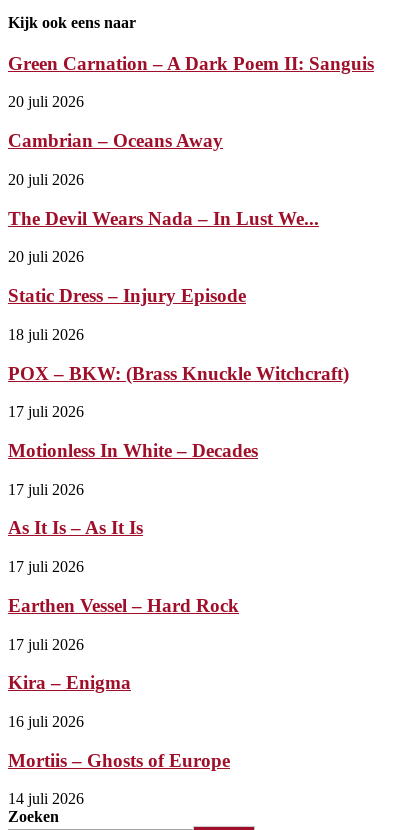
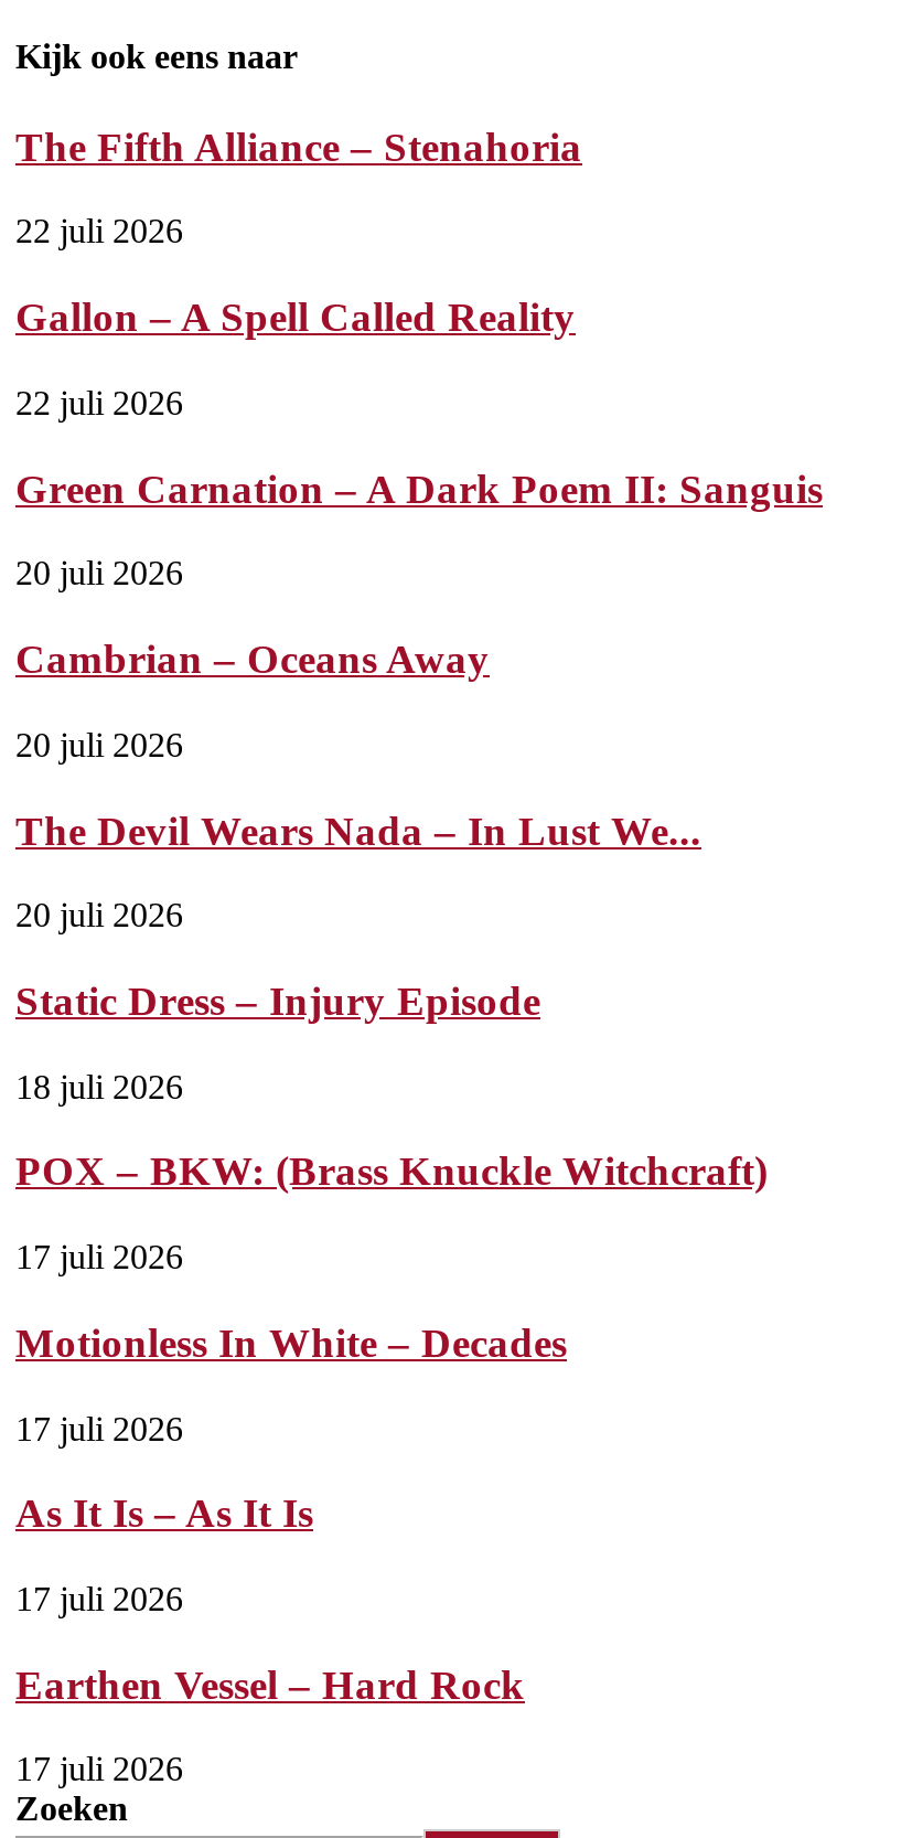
none -> [15,123,582,421] The Fifth Alliance – Stenahoria | 22 juli 2026 | Gallon – A Spell Called Reality | 22 juli 2026
moved [8,53,374,652] -> [15,465,823,1788]: Green Carnation – A Dark Poem II: Sanguis | 20 juli 2026 | Cambrian – Oceans Away | ... | Earthen Vessel – Hard Rock | 17 juli 2026
[8,672,230,807] Kira – Enigma | 16 juli 2026 | Mortiis – Ghosts of Europe | 14 juli 2026 -> none

